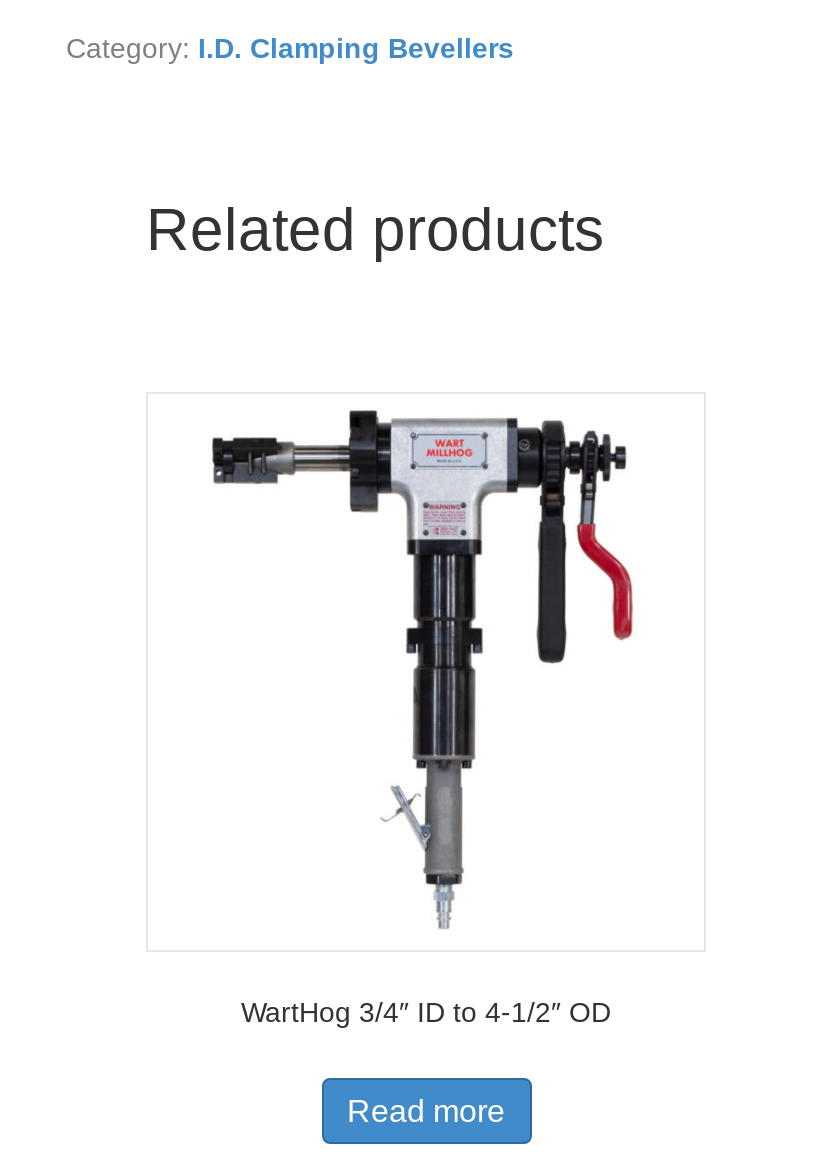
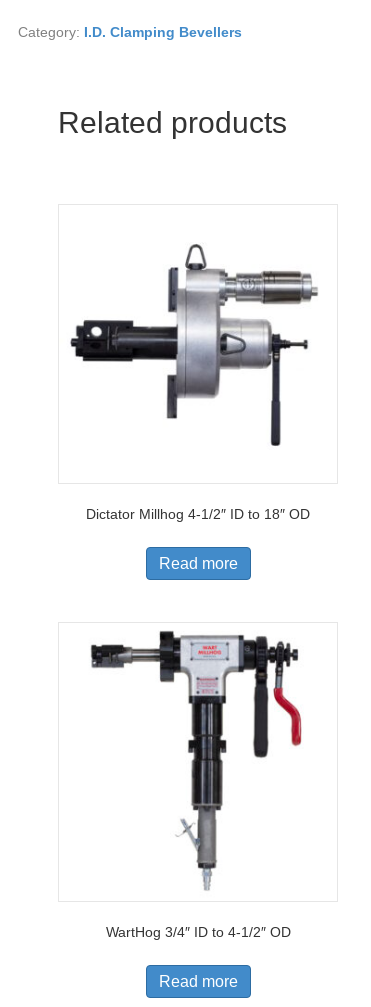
none -> [70,244,319,447] [image]
none -> [86,506,310,572] Dictator Millhog 4-1/2″ ID to 18″ OD | Read more

